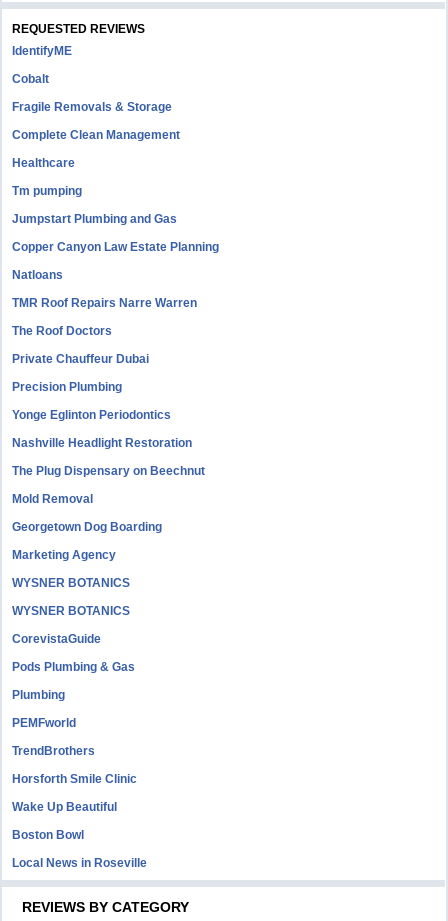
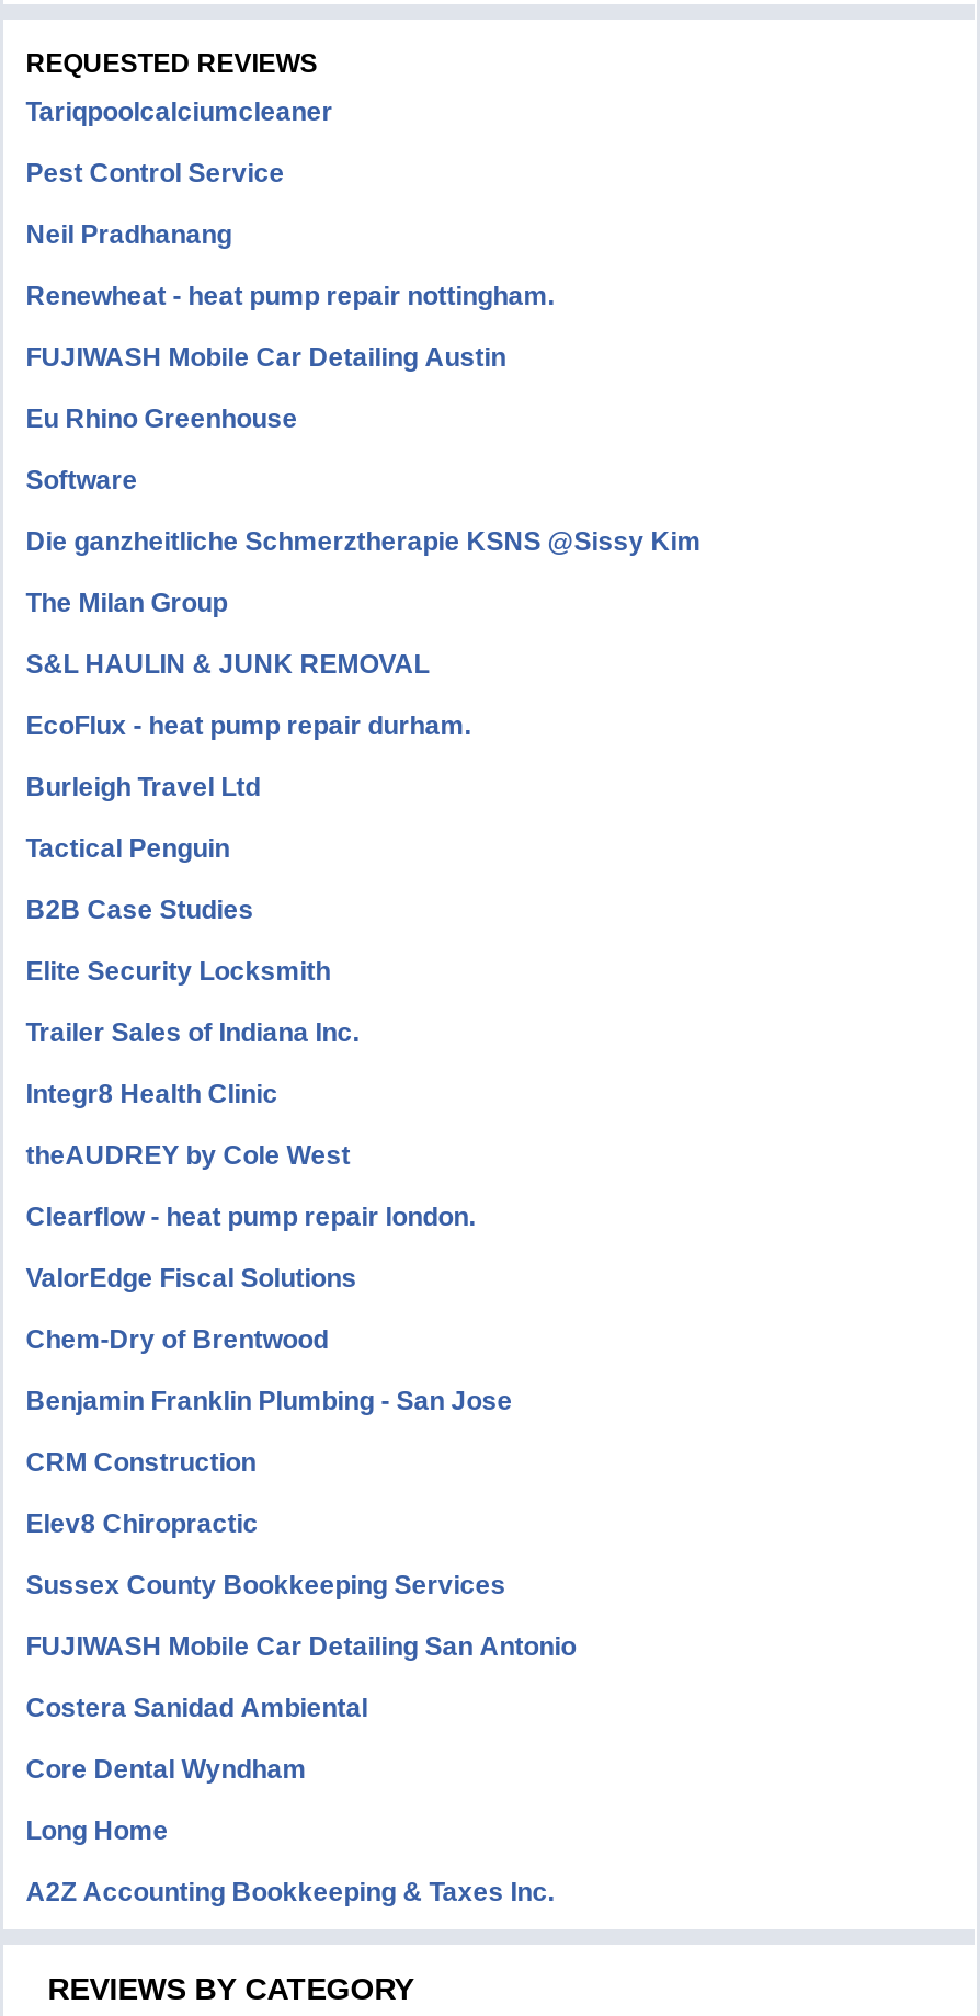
[12,44,72,58] IdentifyME -> [26,96,333,127] Tariqpoolcalciumcleaner
[12,72,49,86] Cobalt -> [26,158,284,189] Pest Control Service
[12,100,172,114] Fragile Removals & Storage -> [26,219,232,250] Neil Pradhanang
[12,128,180,142] Complete Clean Management -> [26,281,554,311] Renewheat - heat pump repair nottingham.
[12,156,75,170] Healthcare -> [26,342,506,373] FUJIWASH Mobile Car Detailing Austin
[12,184,82,198] Tm pumping -> [26,403,298,434] Eu Rhino Greenhouse
[12,212,177,226] Jumpstart Plumbing and Gas -> [26,465,137,496] Software
[12,240,219,254] Copper Canyon Law Estate Planning -> [26,526,701,557] Die ganzheitliche Schmerztherapie KSNS @Sissy Kim
[12,268,63,282] Natloans -> [26,588,227,618] The Milan Group
[12,296,197,310] TMR Roof Repairs Narre Warren -> [26,649,429,680] S&L HAULIN & JUNK REMOVAL
[12,324,112,338] The Roof Doctors -> [26,710,471,741] EcoFlux - heat pump repair durham.
[12,352,149,366] Private Chauffeur Dubai -> [26,772,260,802] Burleigh Travel Ltd
[12,380,122,394] Precision Plumbing -> [26,833,230,864] Tactical Penguin
[12,408,171,422] Yonge Eglinton Periodontics -> [26,895,254,925] B2B Case Studies
[12,436,192,450] Nashville Headlight Restoration -> [26,956,330,987] Elite Security Locksmith
[12,464,205,478] The Plug Dispensary on Beechnut -> [26,1017,359,1048] Trailer Sales of Indiana Inc.
[12,492,93,506] Mold Removal -> [26,1079,278,1109] Integr8 Health Clinic
[12,520,162,534] Georgetown Dog Boarding -> [26,1140,350,1171] theAUDREY by Cole West
[12,548,116,562] Marketing Agency -> [26,1201,475,1232] Clearflow - heat pump repair london.
[12,576,130,590] WYSNER BOTANICS -> [26,1263,357,1294] ValorEdge Fiscal Solutions
[12,604,130,618] WYSNER BOTANICS -> [26,1324,328,1355] Chem-Dry of Brentwood
[12,632,101,646] CorevistaGuide -> [26,1386,512,1416] Benjamin Franklin Plumbing - San Jose
[12,660,135,674] Pods Plumbing & Gas -> [26,1447,256,1478] CRM Construction
[12,688,65,702] Plumbing -> [26,1508,258,1539] Elev8 Chiropractic
[12,716,76,730] PEMFworld -> [26,1570,506,1601] Sussex County Bookkeeping Services
[12,744,95,758] TrendBrothers -> [26,1631,576,1662] FUJIWASH Mobile Car Detailing San Antonio
[12,772,137,786] Horsforth Smile Clinic -> [26,1693,368,1723] Costera Sanidad Ambiental
[12,800,117,814] Wake Up Beautiful -> [26,1754,306,1785] Core Dental Wyndham
[12,828,84,842] Boston Bowl -> [26,1815,168,1846] Long Home
[12,856,147,870] Local News in Roseville -> [26,1877,554,1907] A2Z Accounting Bookkeeping & Taxes Inc.

